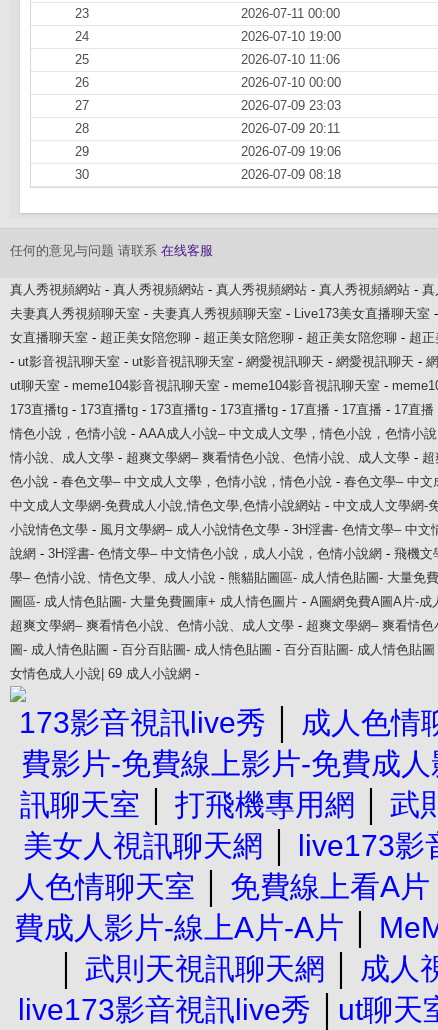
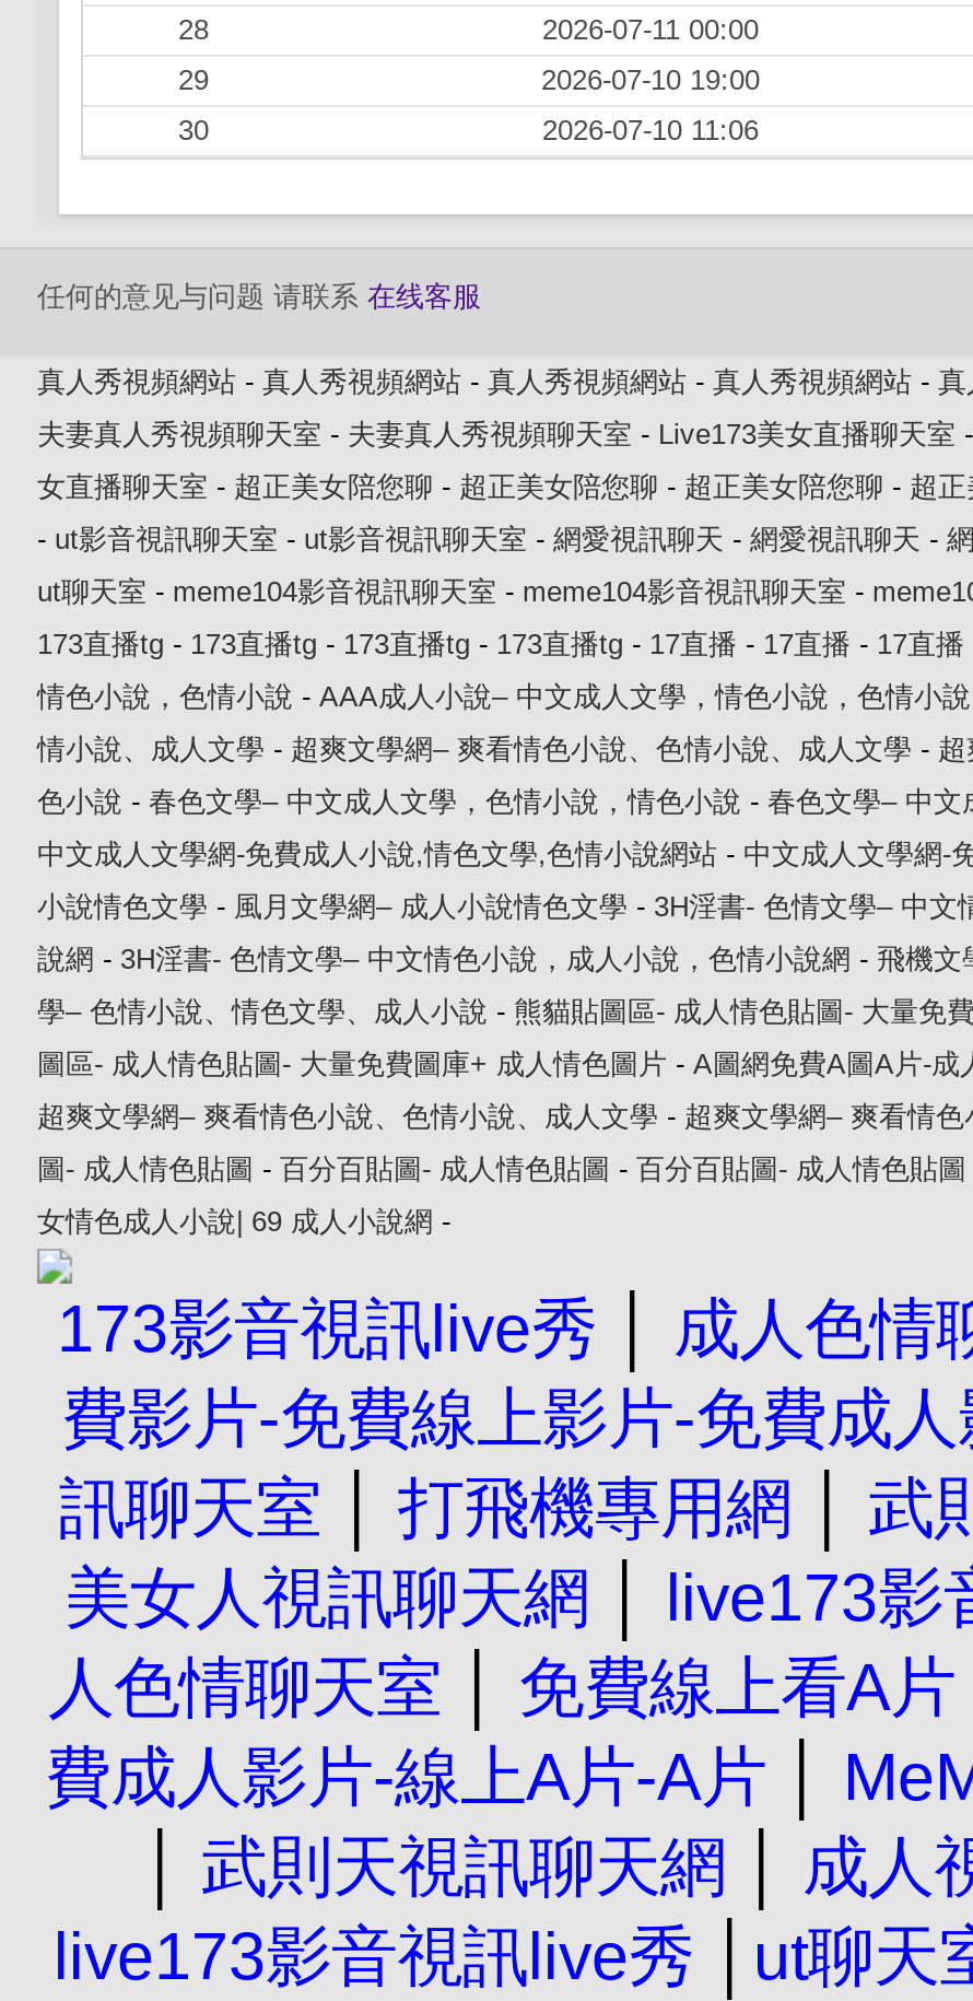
[74,6,88,21] 23 -> [178,13,209,46] 28
[74,29,88,44] 24 -> [178,63,209,96] 29
[74,52,88,67] 25 -> [178,114,209,147] 30
[74,75,340,182] 26 | 2026-07-10 00:00 | 27 | 2026-07-09 23:03 | 28 | 2026-07-09 20:11 | 29 | 2026-07-09 19:06 | 30 | 2026-07-09 08:18 -> none

